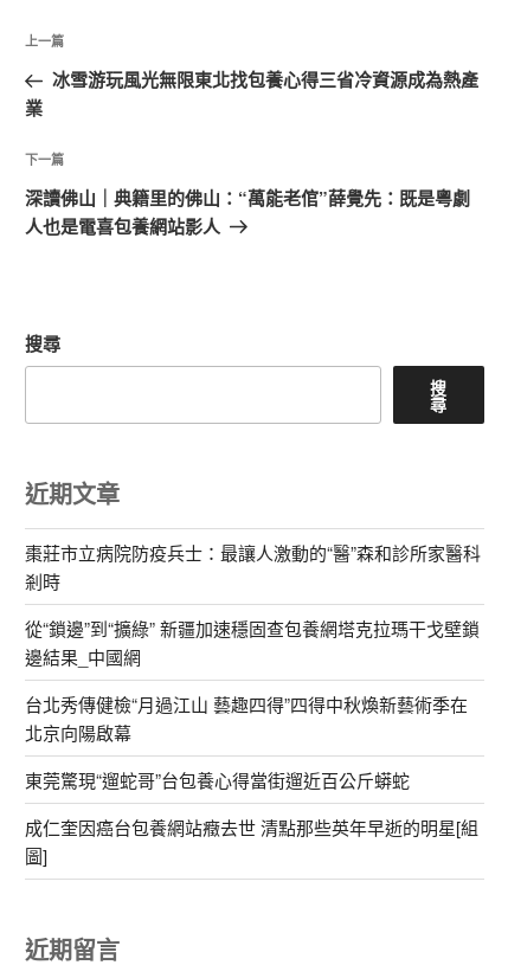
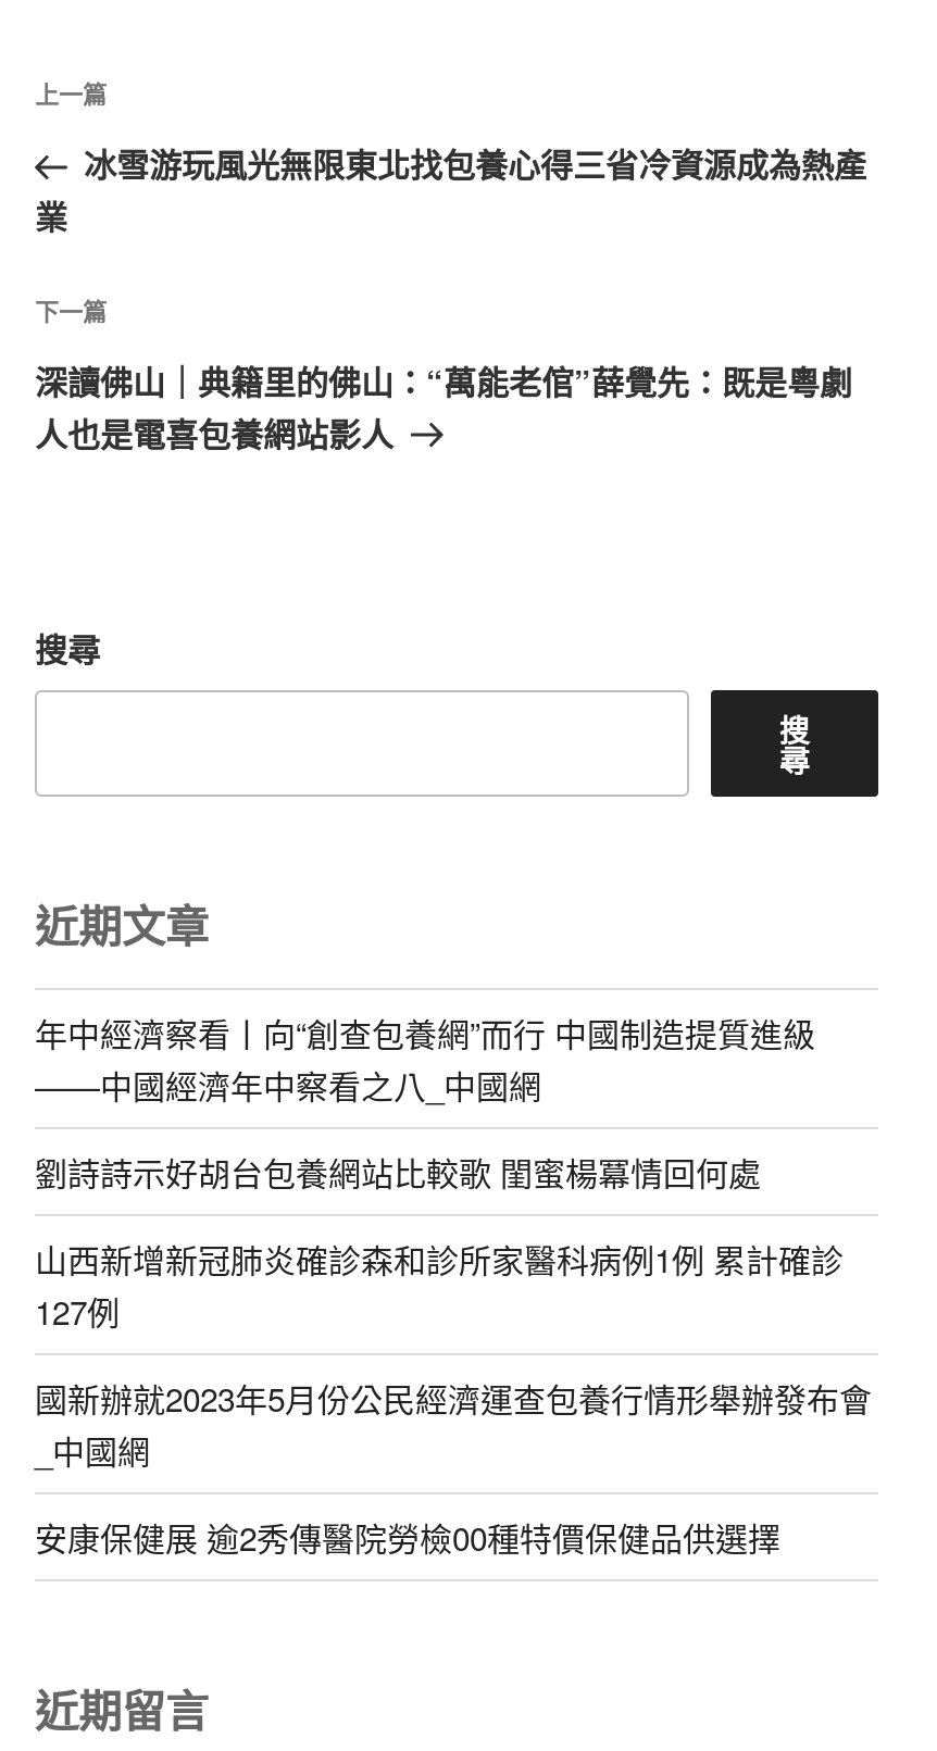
[25,540,481,593] 棗莊市立病院防疫兵士：最讓人激動的“醫”森和診所家醫科 | 剎時 -> [35,1009,815,1107] 年中經濟察看丨向“創查包養網”而行 中國制造提質進級 | ——中國經濟年中察看之八_中國網
[25,615,480,669] 從“鎖邊”到“擴綠” 新疆加速穩固查包養網塔克拉瑪干戈壁鎖 | 邊結果_中國網 -> [35,1148,761,1194] 劉詩詩示好胡台包養網站比較歌 閨蜜楊冪情回何處
[25,691,468,745] 台北秀傳健檢“月過江山 藝趣四得”四得中秋煥新藝術季在 | 北京向陽啟幕 -> [35,1235,844,1333] 山西新增新冠肺炎確診森和診所家醫科病例1例 累計確診 | 127例
[25,767,410,792] 東莞驚現“遛蛇哥”台包養心得當街遛近百公斤蟒蛇 -> [35,1374,872,1472] 國新辦就2023年5月份公民經濟運查包養行情形舉辦發布會 | _中國網
[25,814,478,868] 成仁奎因癌台包養網站癥去世 清點那些英年早逝的明星[組 | 圖] -> [35,1514,780,1559] 安康保健展 逾2秀傳醫院勞檢00種特價保健品供選擇

